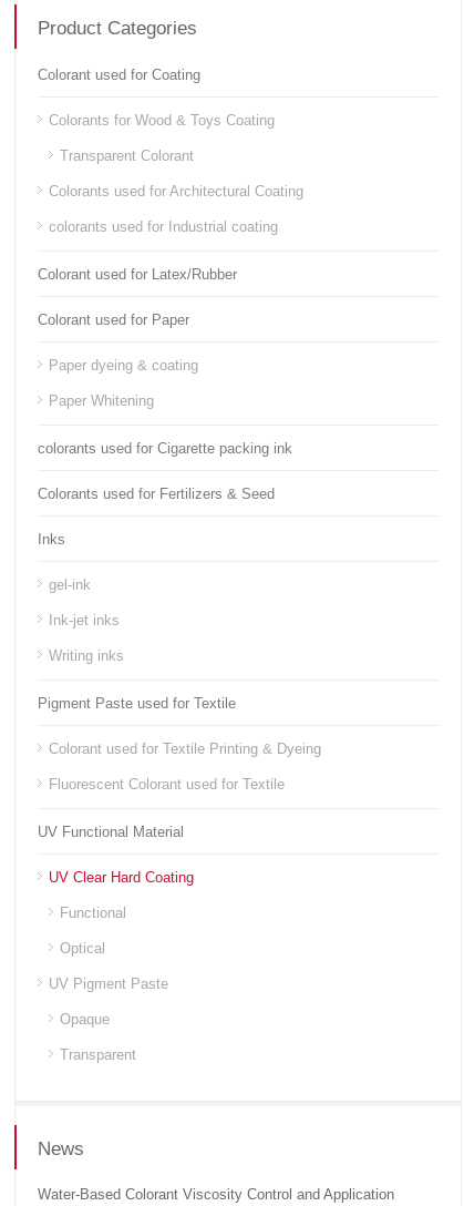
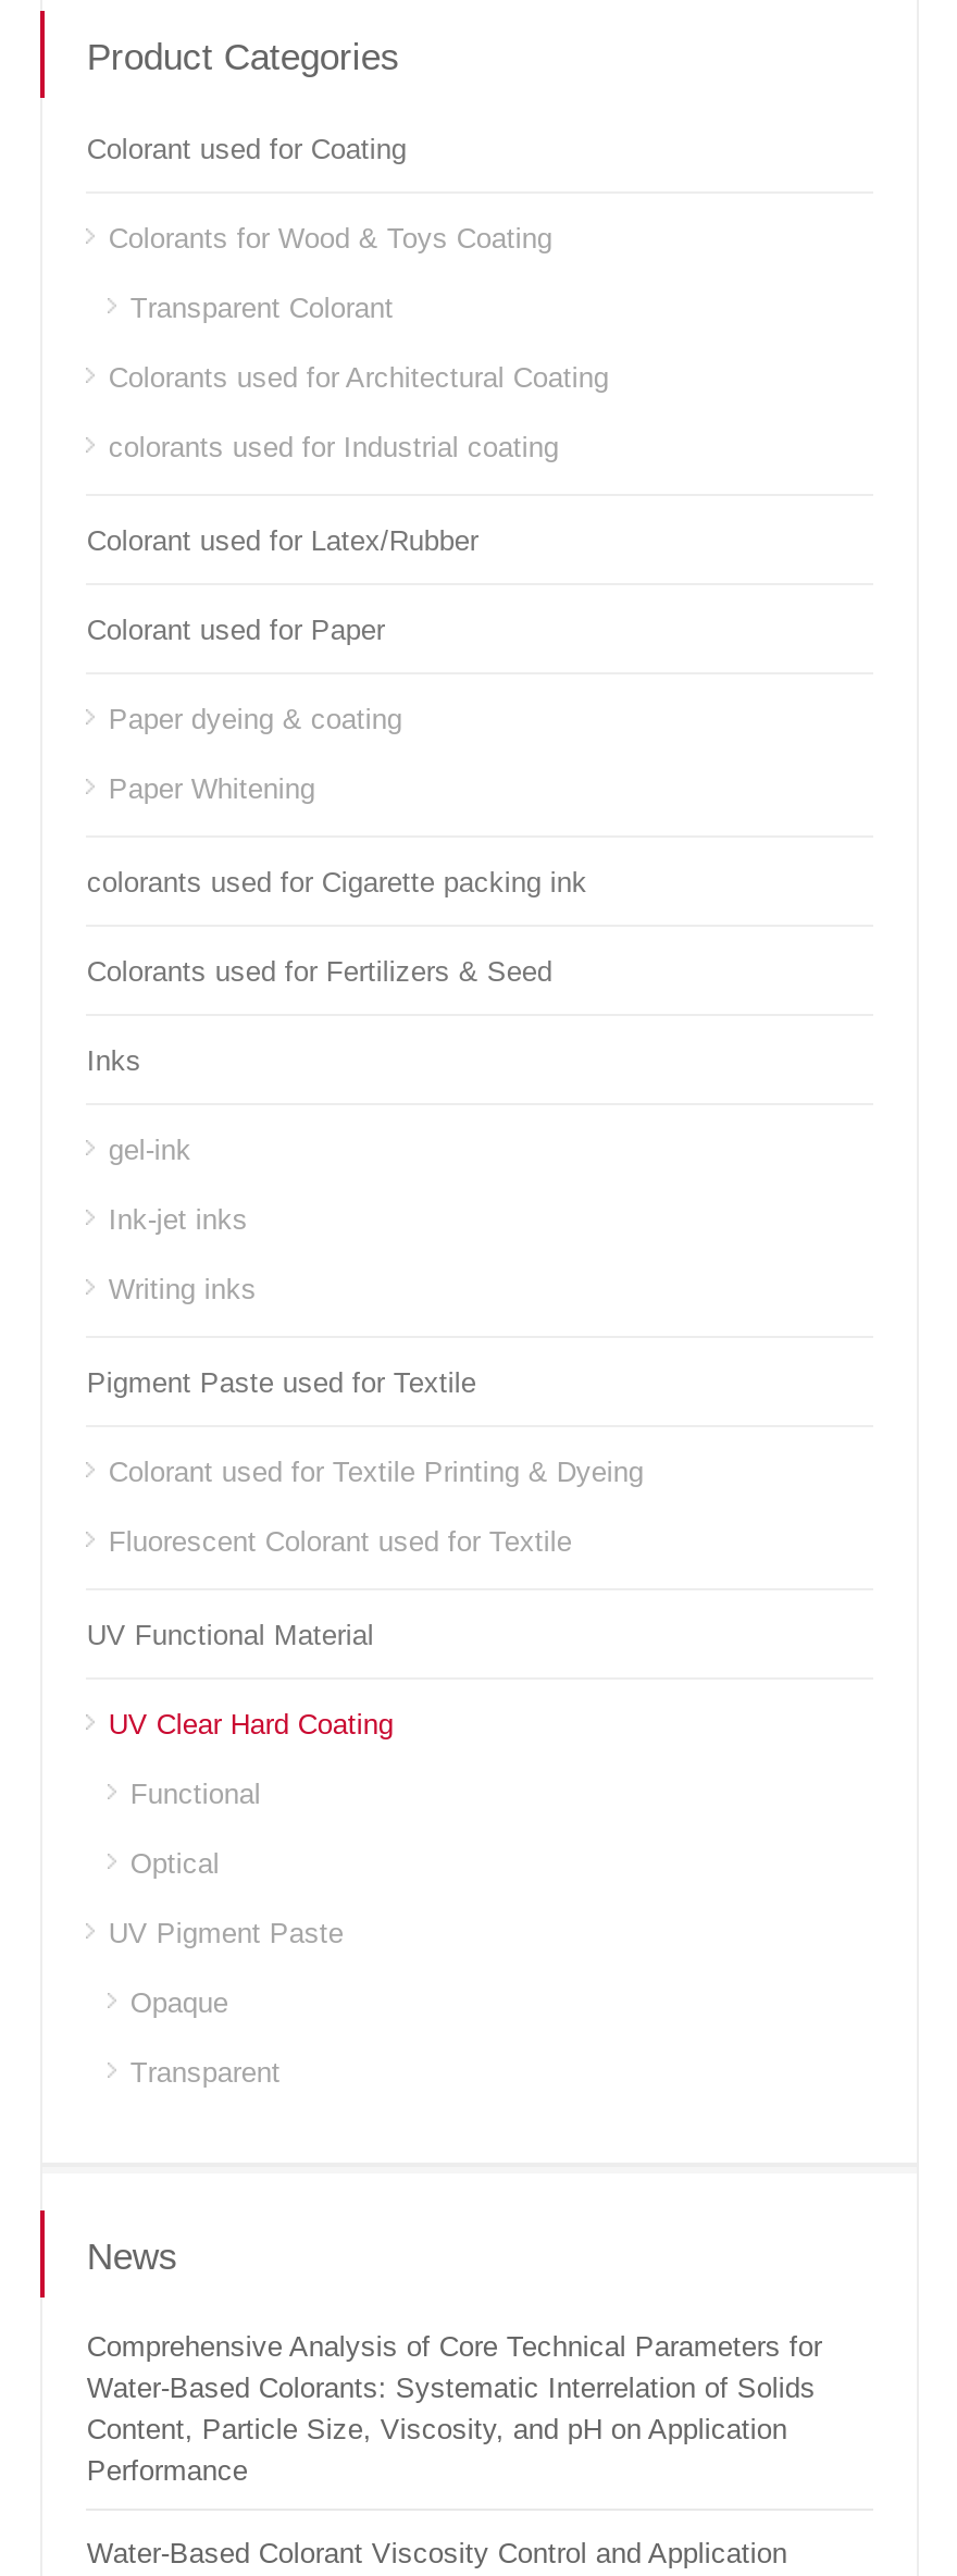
none -> [87,2331,822,2487] Comprehensive Analysis of Core Technical Parameters for | Water-Based Colorants: Systematic Interrelation of Solids | Content, Particle Size, Viscosity, and pH on Application | Performance

